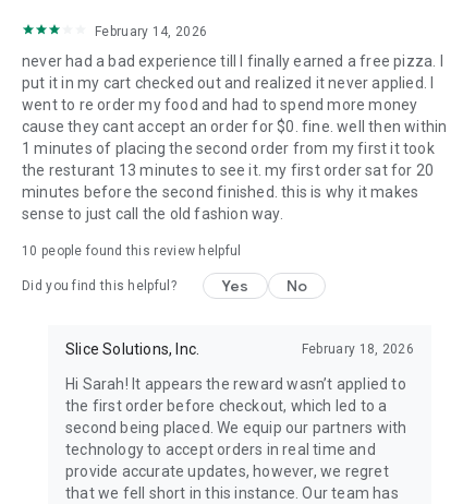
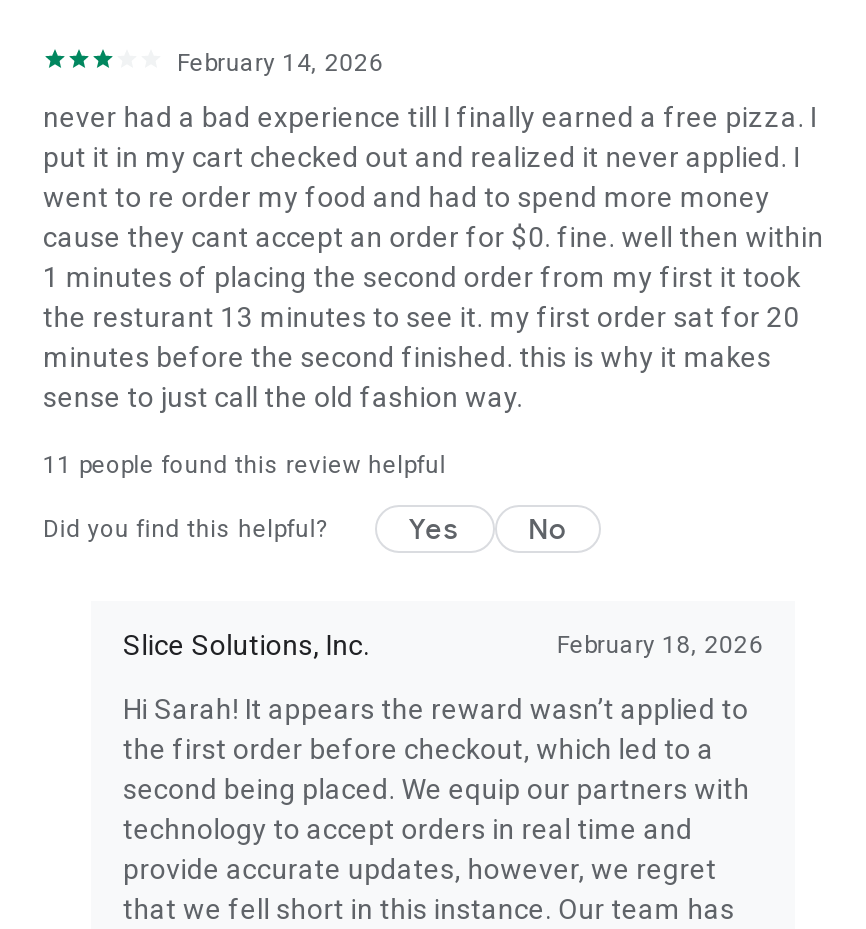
[22,243,241,259] 10 people found this review helpful -> [43,451,446,479] 11 people found this review helpful

